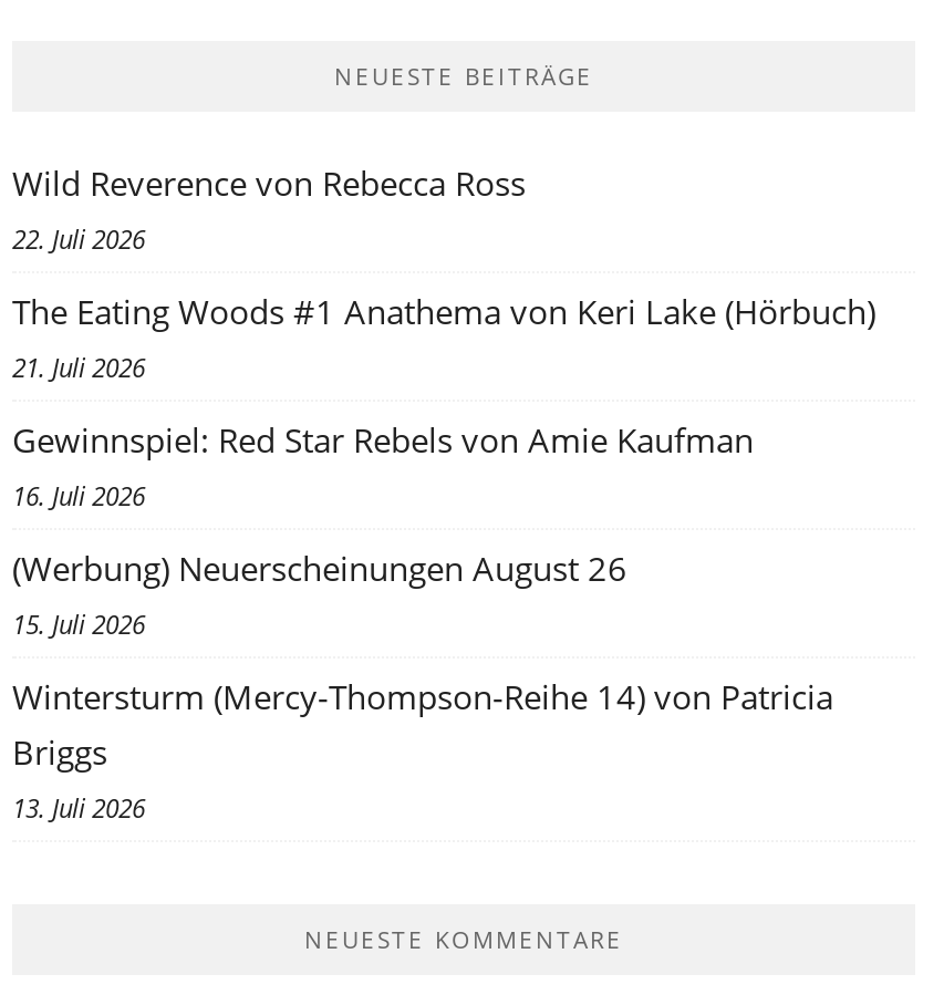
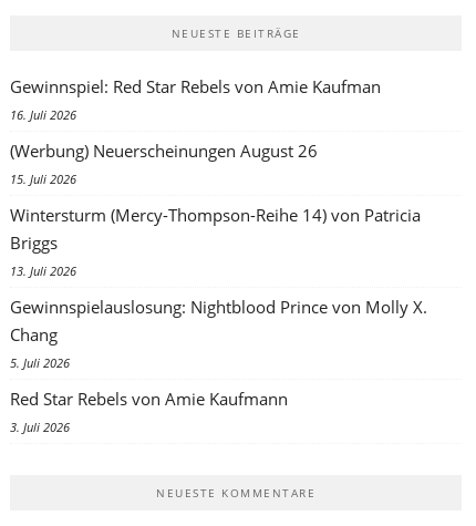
[12,161,875,384] Wild Reverence von Rebecca Ross | 22. Juli 2026 | The Eating Woods #1 Anathema von Keri Lake (Hörbuch) | 21. Juli 2026 -> none
moved [12,418,833,825] -> [10,76,421,279]: Gewinnspiel: Red Star Rebels von Amie Kaufman | 16. Juli 2026 | (Werbung) Neuerscheinungen August 26 | 15. Juli 2026 | Wintersturm (Mercy-Thompson-Reihe 14) von Patricia | Briggs | 13. Juli 2026
none -> [10,296,427,435] Gewinnspielauslosung: Nightblood Prince von Molly X. | Chang | 5. Juli 2026 | Red Star Rebels von Amie Kaufmann | 3. Juli 2026

